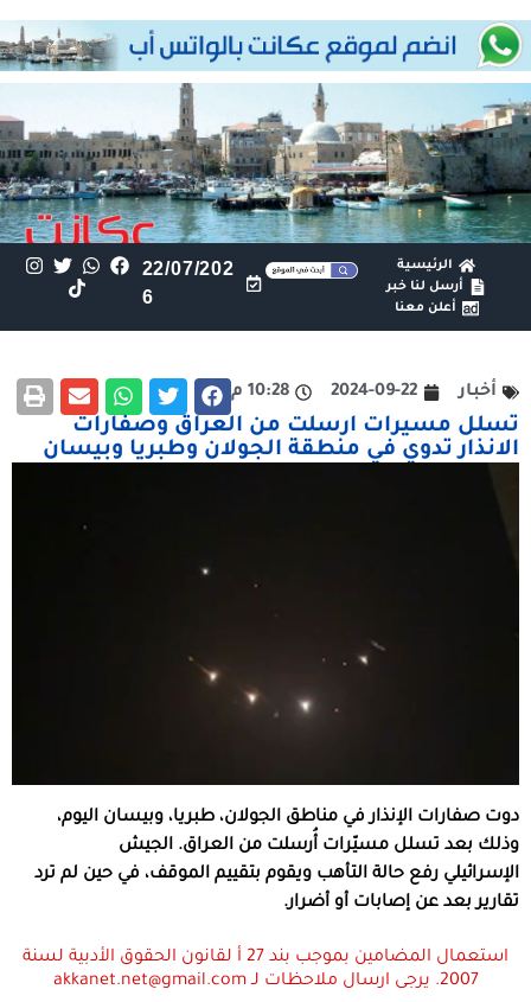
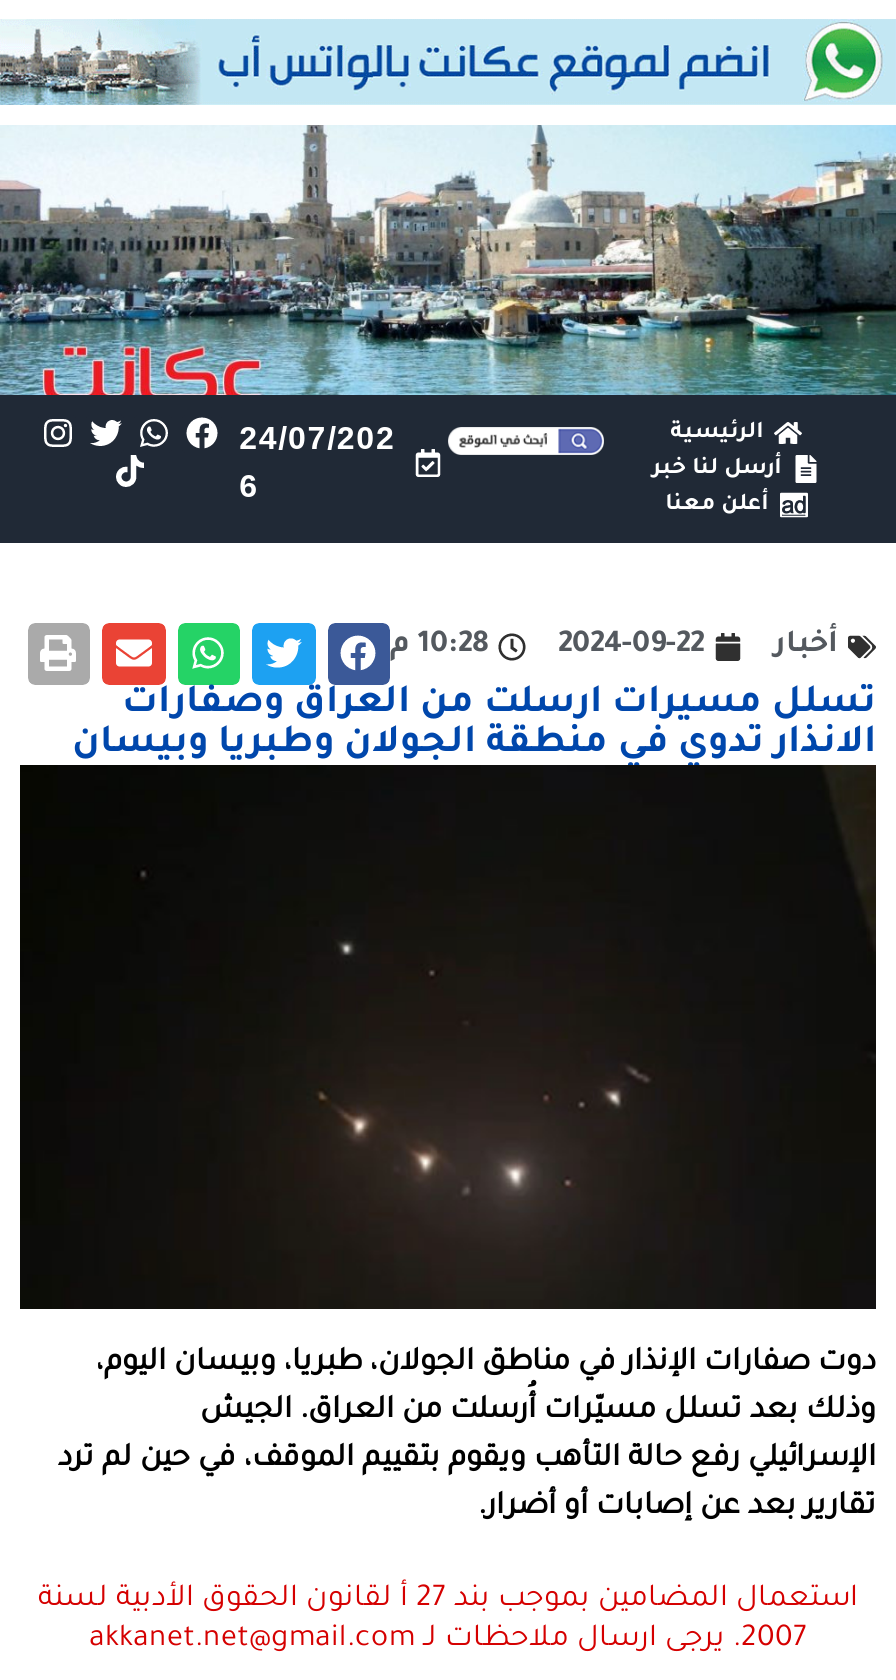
[142,258,234,278] 22/07/202 -> [239,420,396,454] 24/07/202

